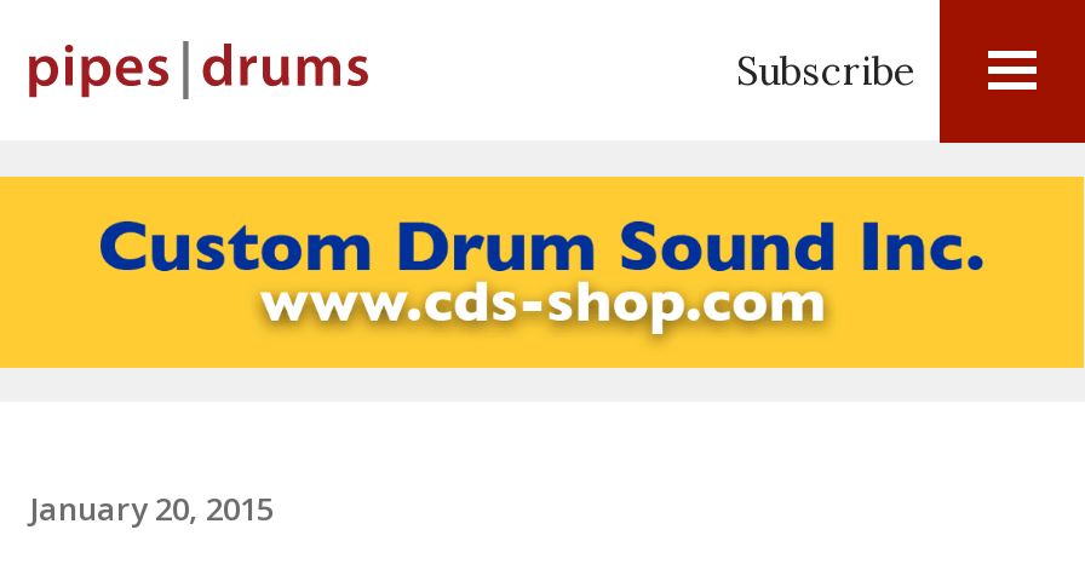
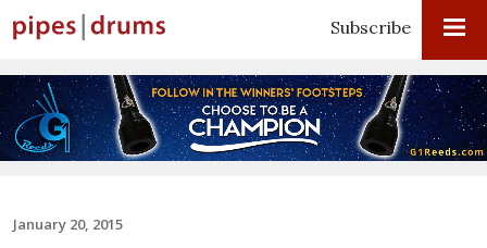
[7,174,1078,370] [image] -> [3,74,484,162] [image]

